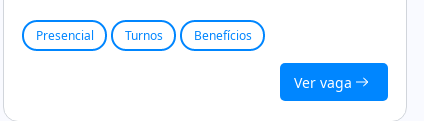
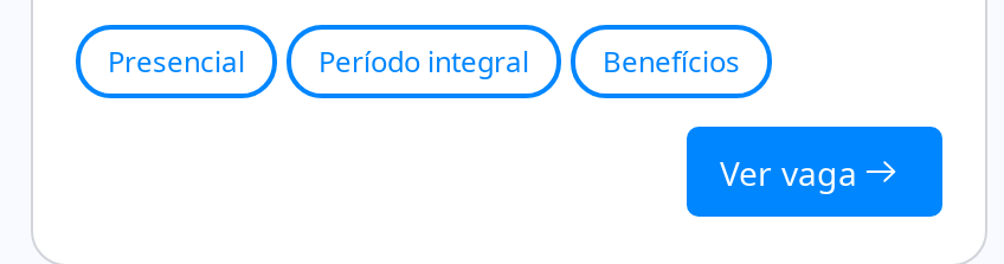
[124,27,162,44] Turnos -> [318,41,529,81] Período integral

